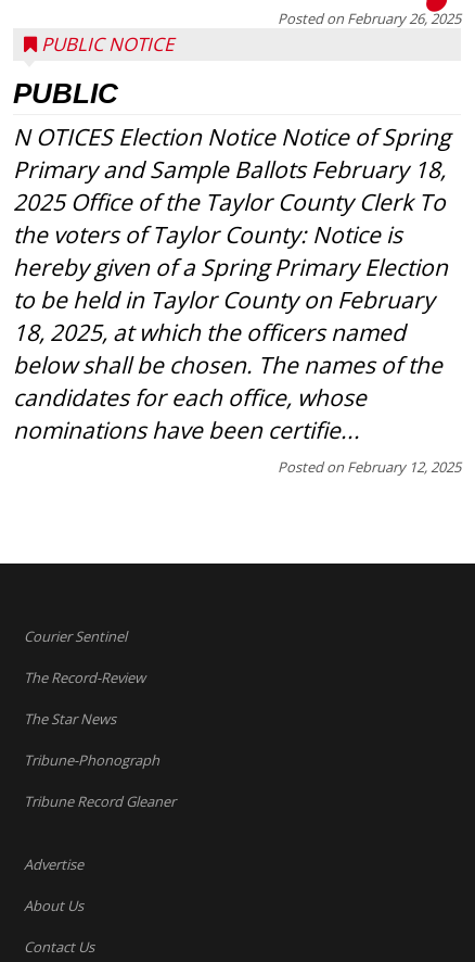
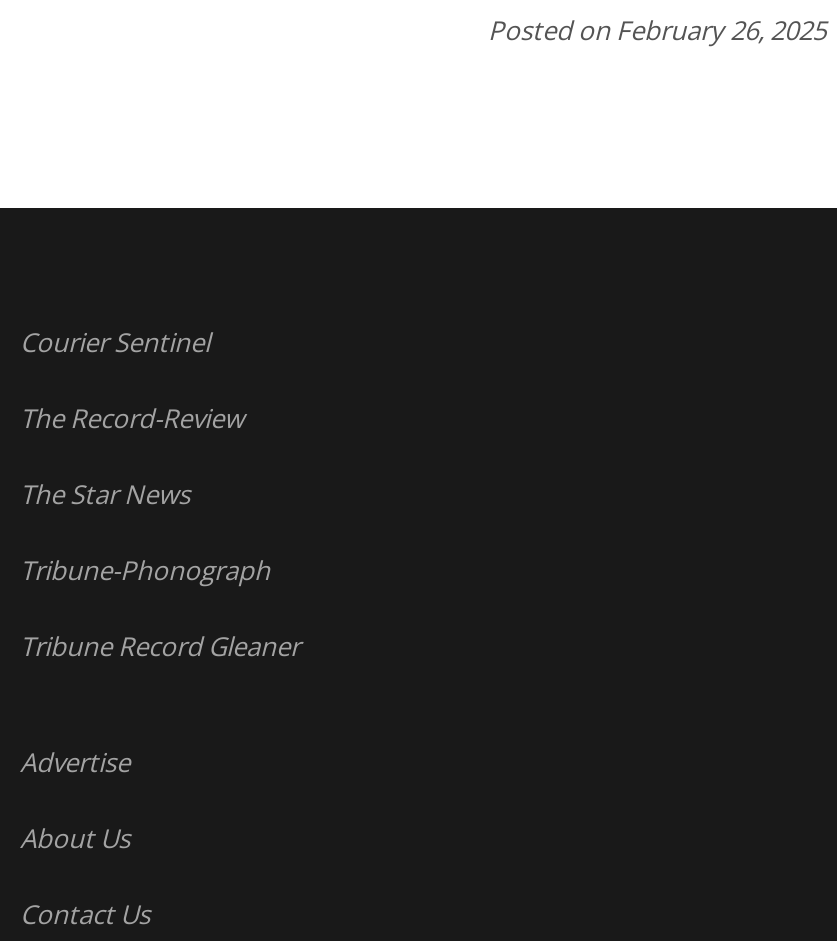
[13,31,461,477] PUBLIC NOTICE | PUBLIC | N OTICES Election Notice Notice of Spring | Primary and Sample Ballots February 18, | 2025 Office of the Taylor County Clerk To | the voters of Taylor County: Notice is | hereby given of a Spring Primary Election | to be held in Taylor County on February | 18, 2025, at which the officers named | below shall be chosen. The names of the | candidates for each office, whose | nominations have been certifie... | Posted on February 12, 2025 -> none

